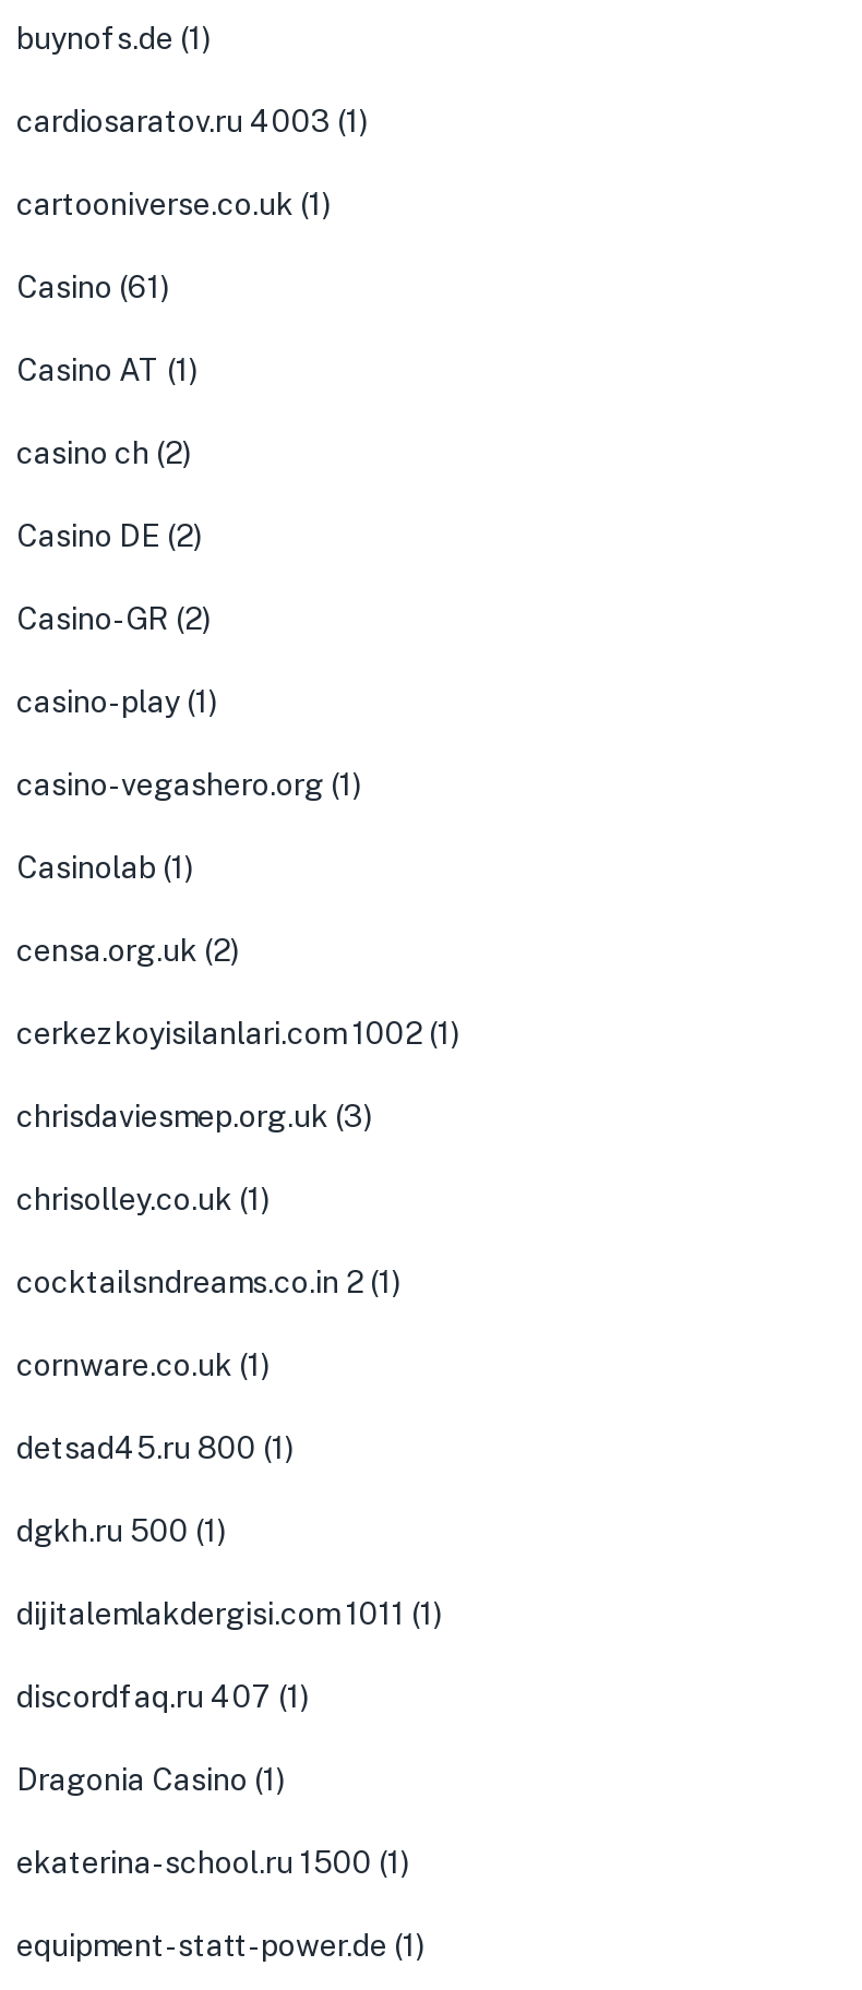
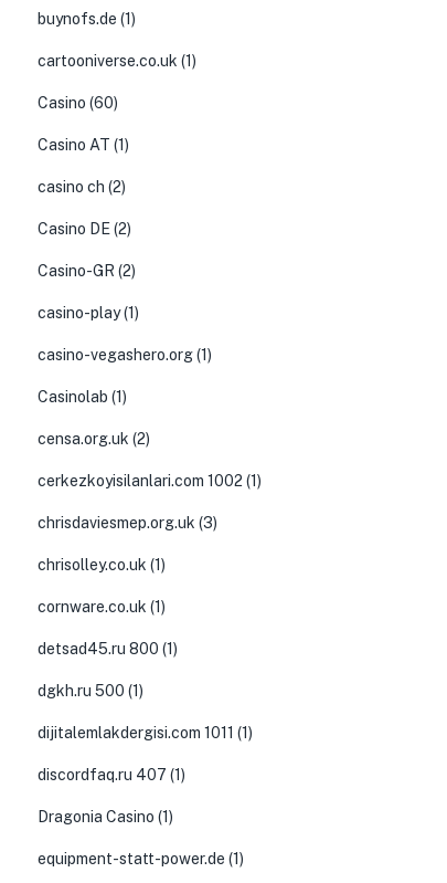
[16,104,368,139] cardiosaratov.ru 4003 (1) -> none
[16,269,169,304] Casino (61) -> [38,94,118,112] Casino (60)
[16,1264,400,1299] cocktailsndreams.co.in 2 (1) -> none
[16,1845,409,1880] ekaterina-school.ru 1500 (1) -> none

